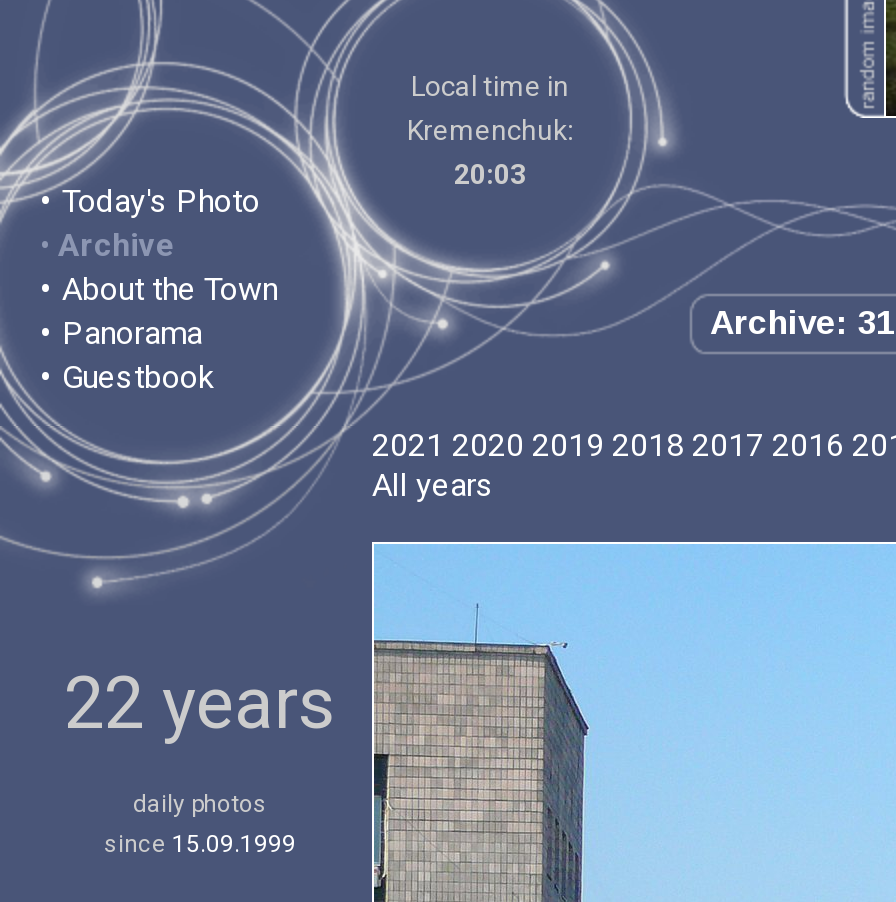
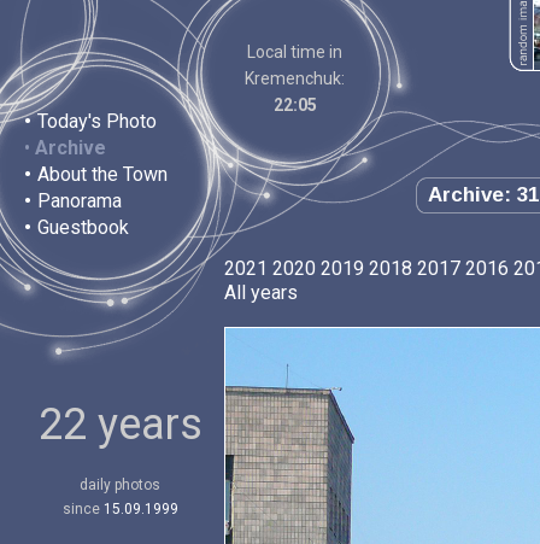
[454,158,526,190] 20:03 -> [274,95,317,115] 22:05

